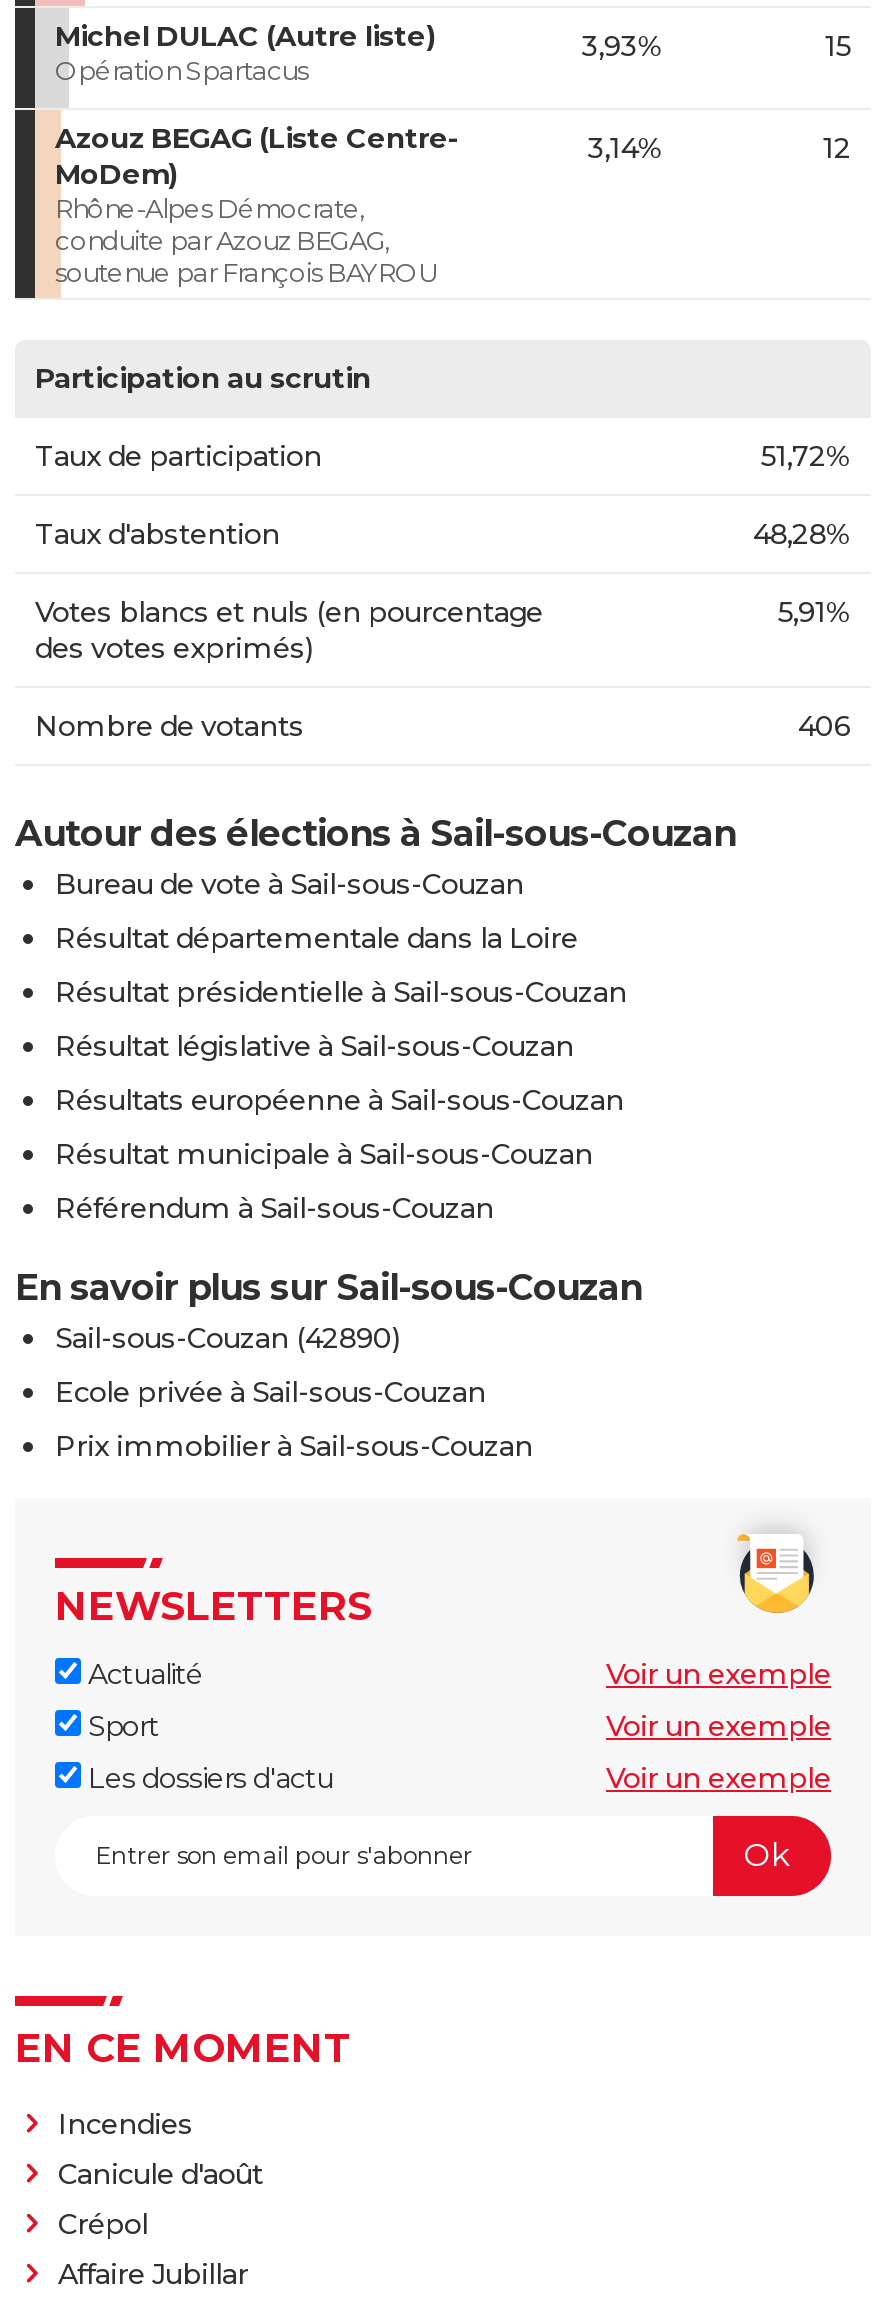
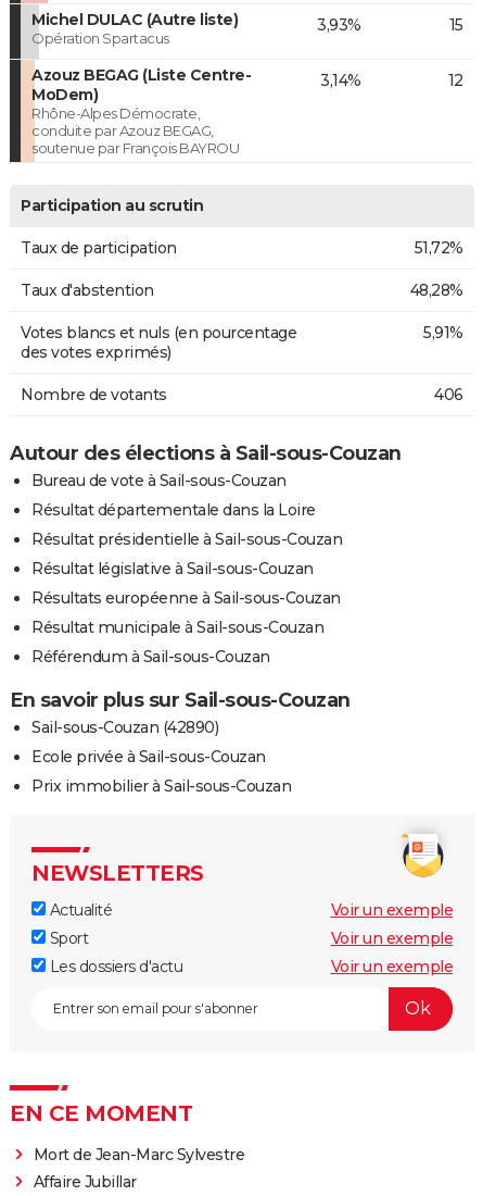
[58,2105,263,2241] Incendies | Canicule d'août | Crépol -> [33,1144,244,1164] Mort de Jean-Marc Sylvestre

